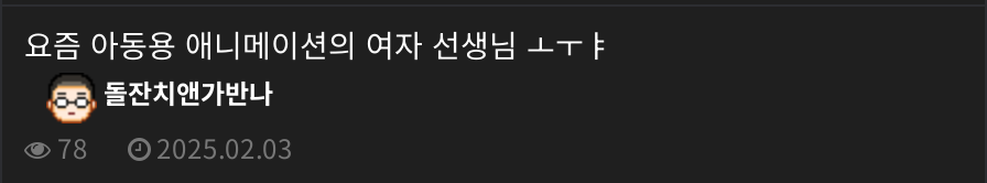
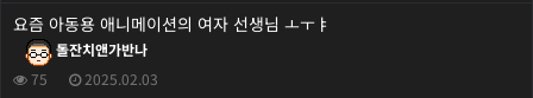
[51,127,293,164] 78 2025.02.03 -> [27,68,158,88] 75 2025.02.03

